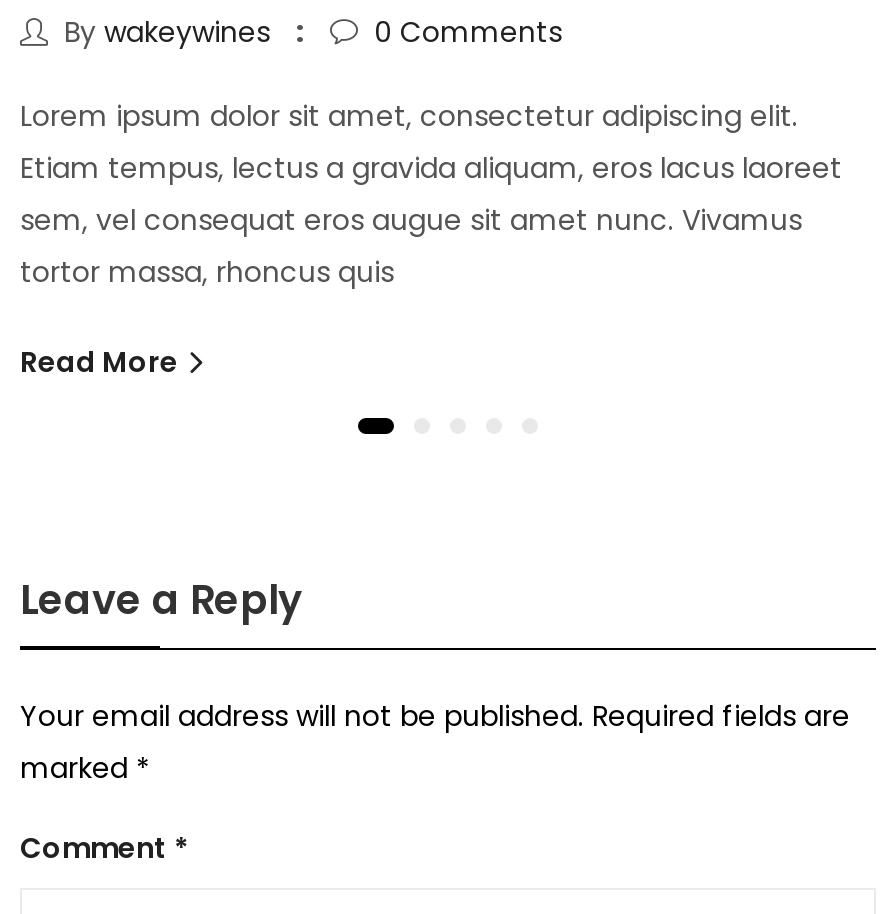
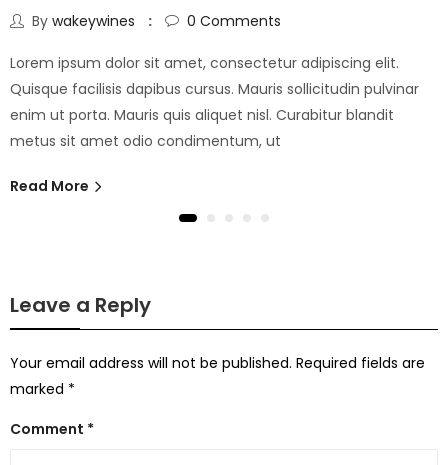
[20,148,842,292] Etiam tempus, lectus a gravida aliquam, eros lacus laoreet | sem, vel consequat eros augue sit amet nunc. Vivamus | tortor massa, rhoncus quis -> [10,79,419,151] Quisque facilisis dapibus cursus. Mauris sollicitudin pulvinar | enim ut porta. Mauris quis aliquet nisl. Curabitur blandit | metus sit amet odio condimentum, ut

